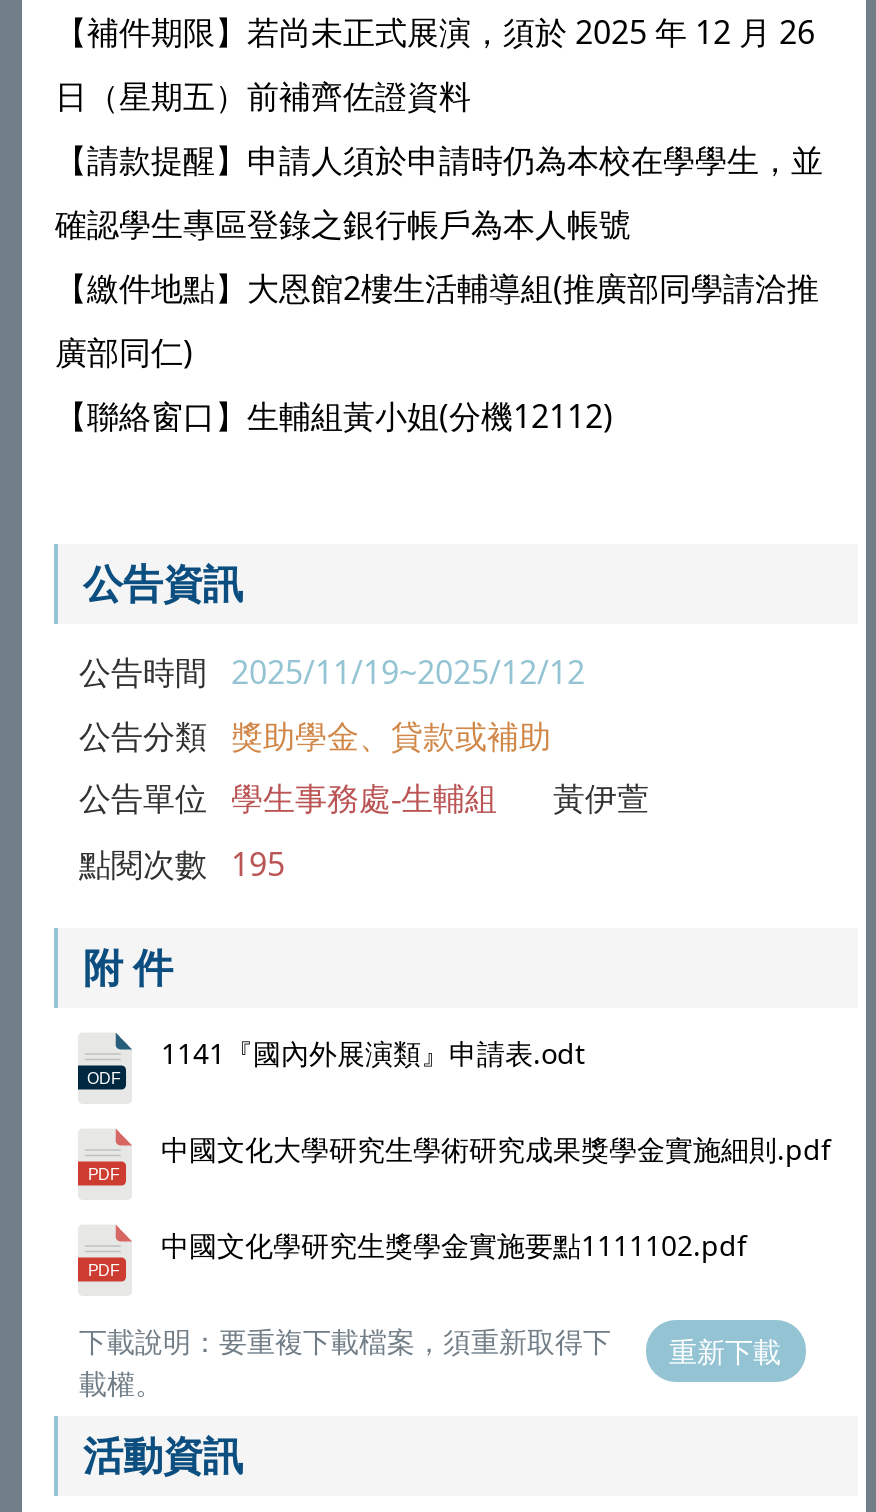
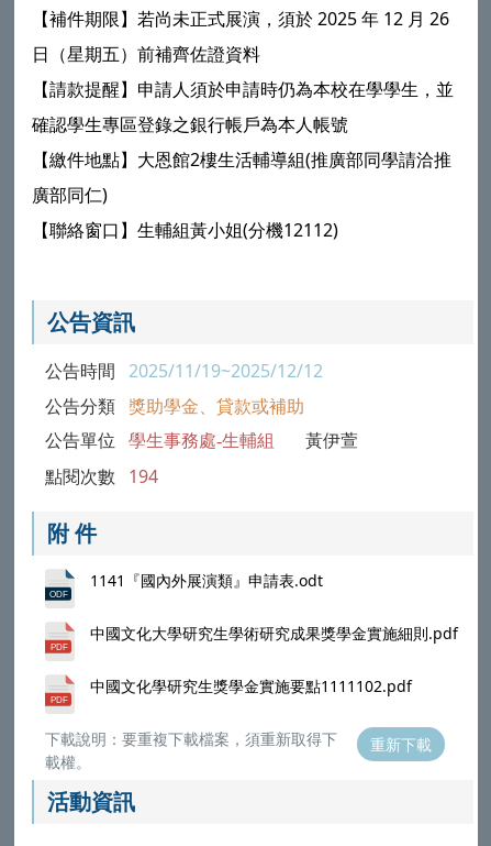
[79,842,285,886] 點閱次數 195 -> [45,464,159,489] 點閱次數 194

